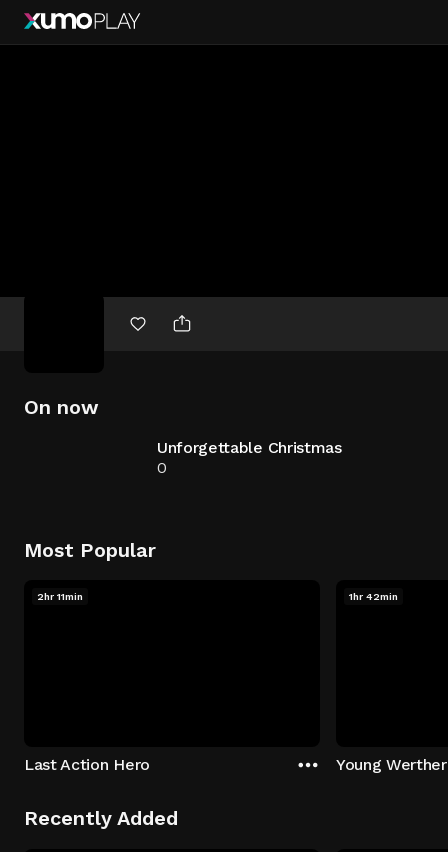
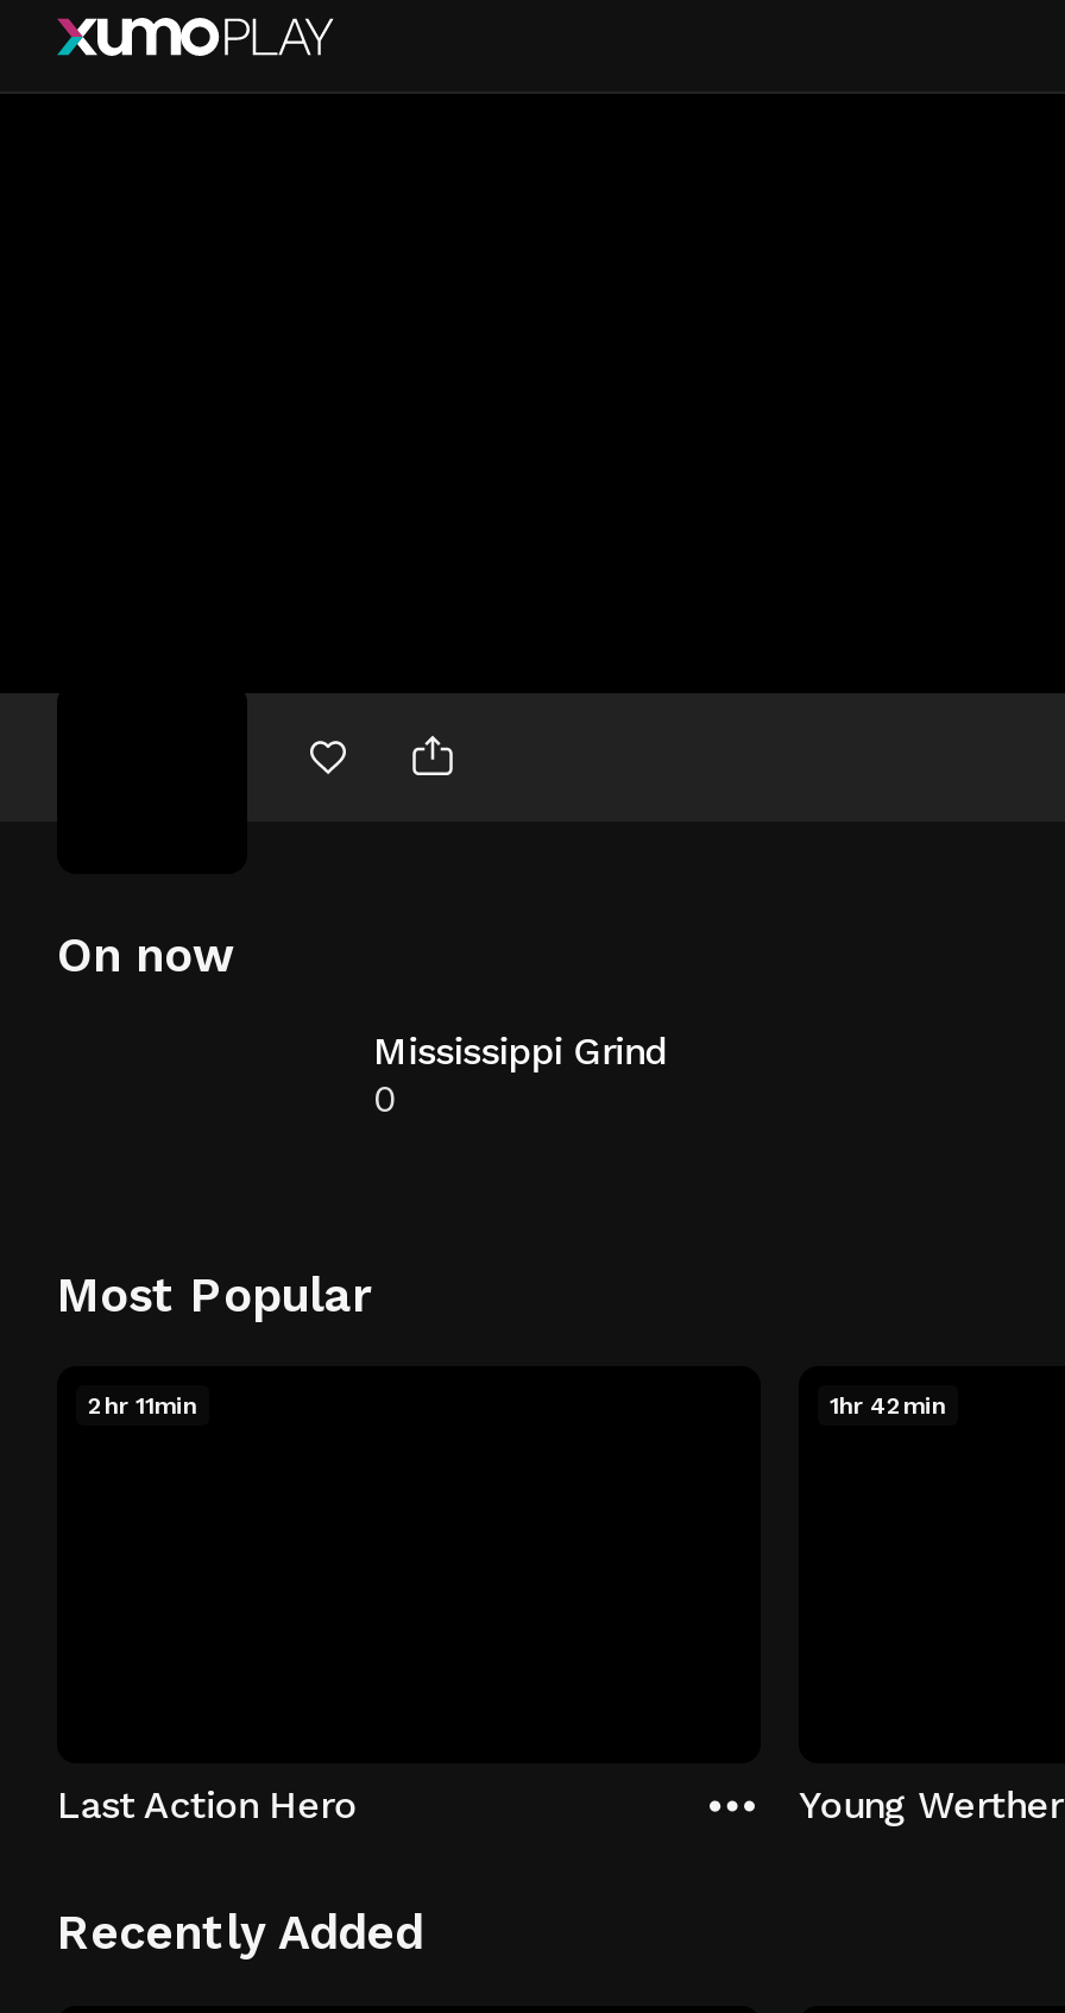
[157,438,342,457] Unforgettable Christmas -> [373,1028,667,1074] Mississippi Grind

